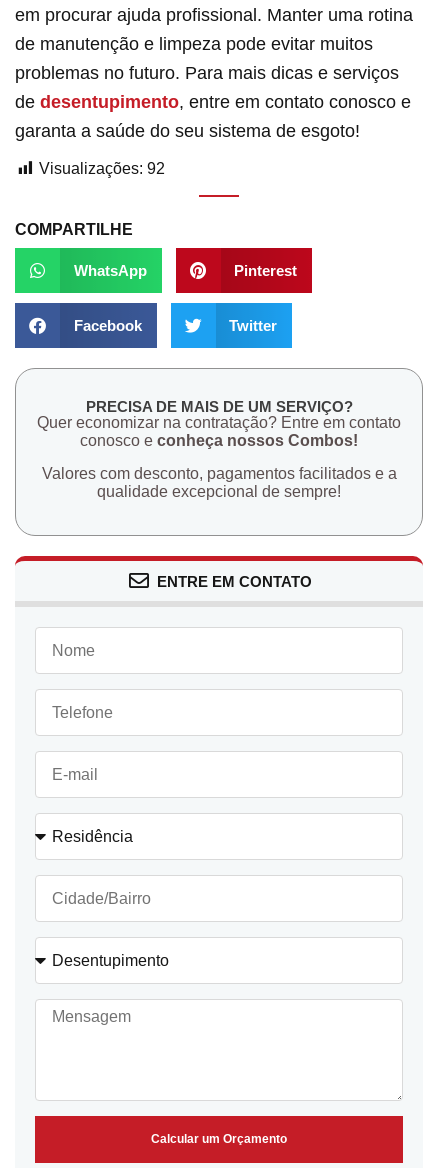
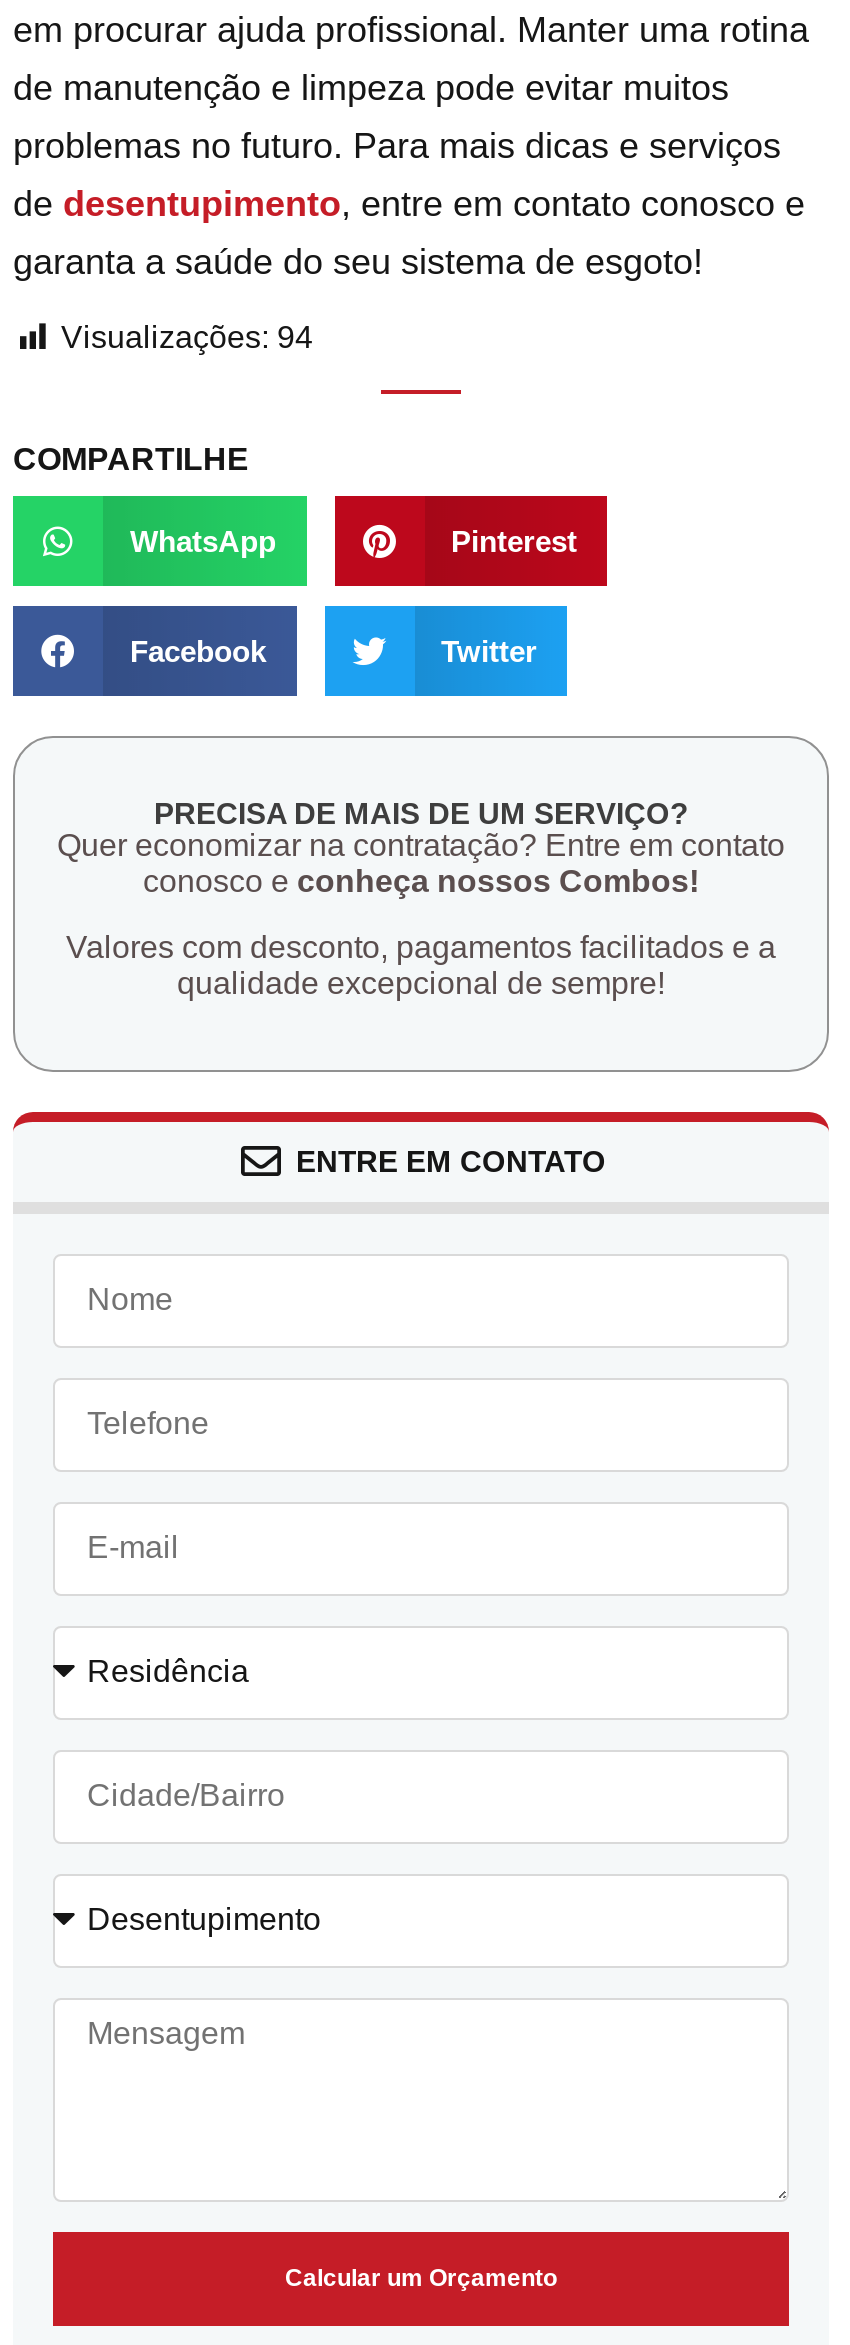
[39,161,165,178] Visualizações: 92 -> [61,321,313,355] Visualizações: 94

